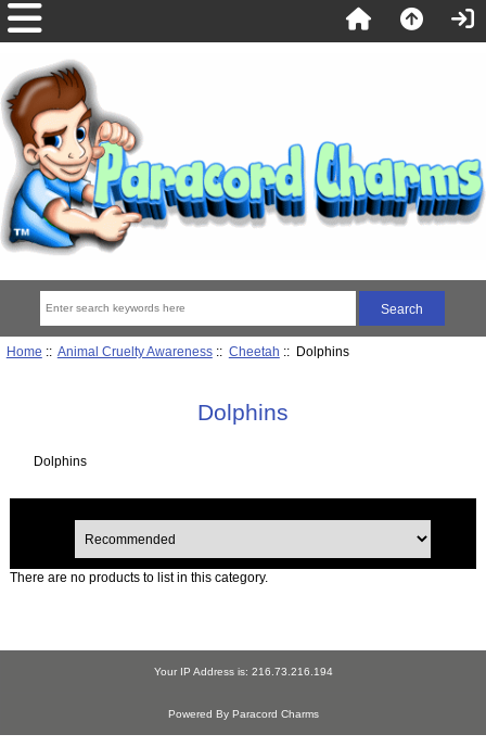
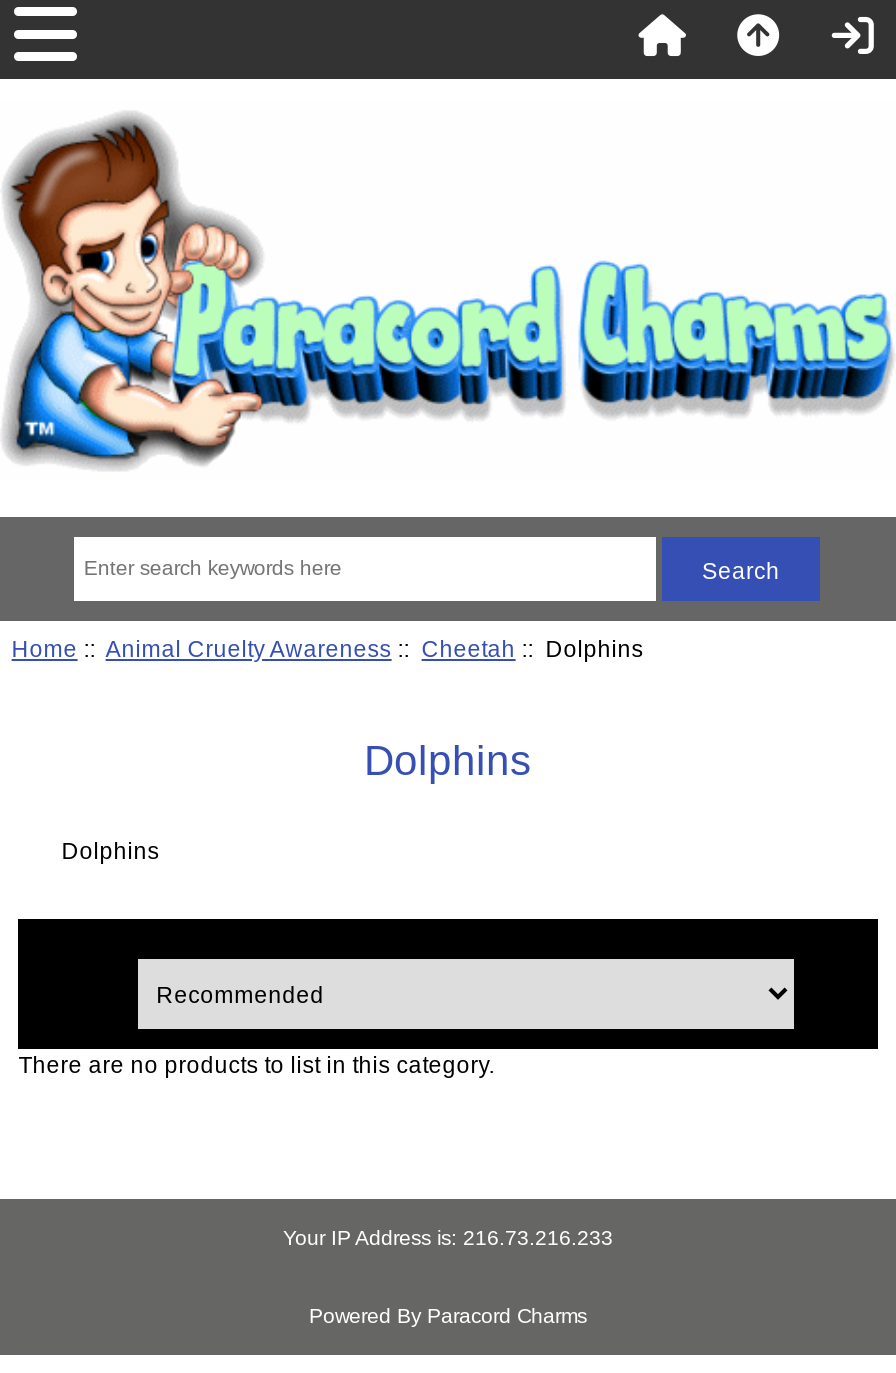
[154,665,332,677] Your IP Address is: 216.73.216.194 -> [283,1227,613,1249] Your IP Address is: 216.73.216.233

